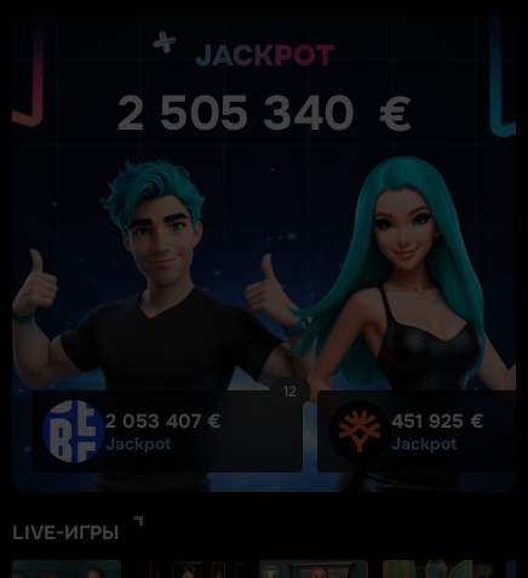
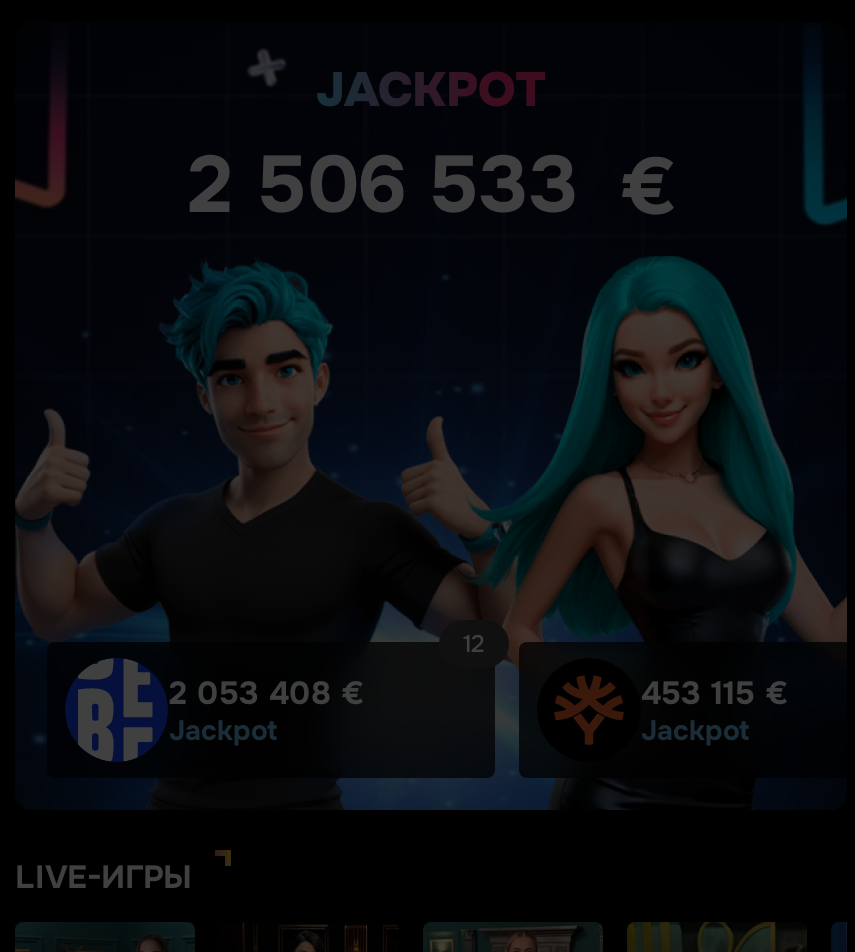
[117,83,413,145] 2 505 340 € -> [188,134,677,238] 2 506 533 €
[105,408,222,434] 2 053 407 € -> [169,672,365,714] 2 053 408 €
[391,408,484,434] 451 925 € -> [641,672,789,714] 453 115 €

